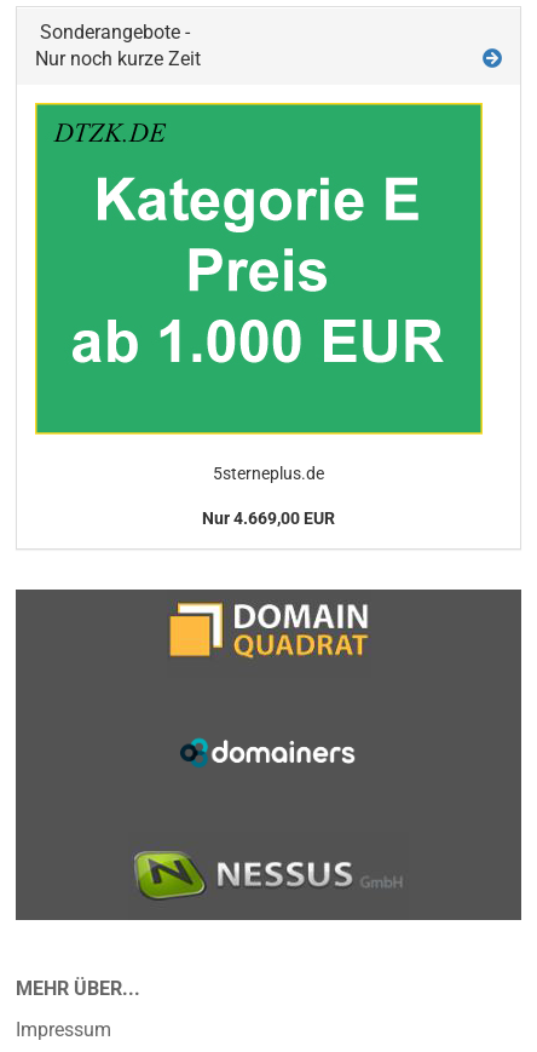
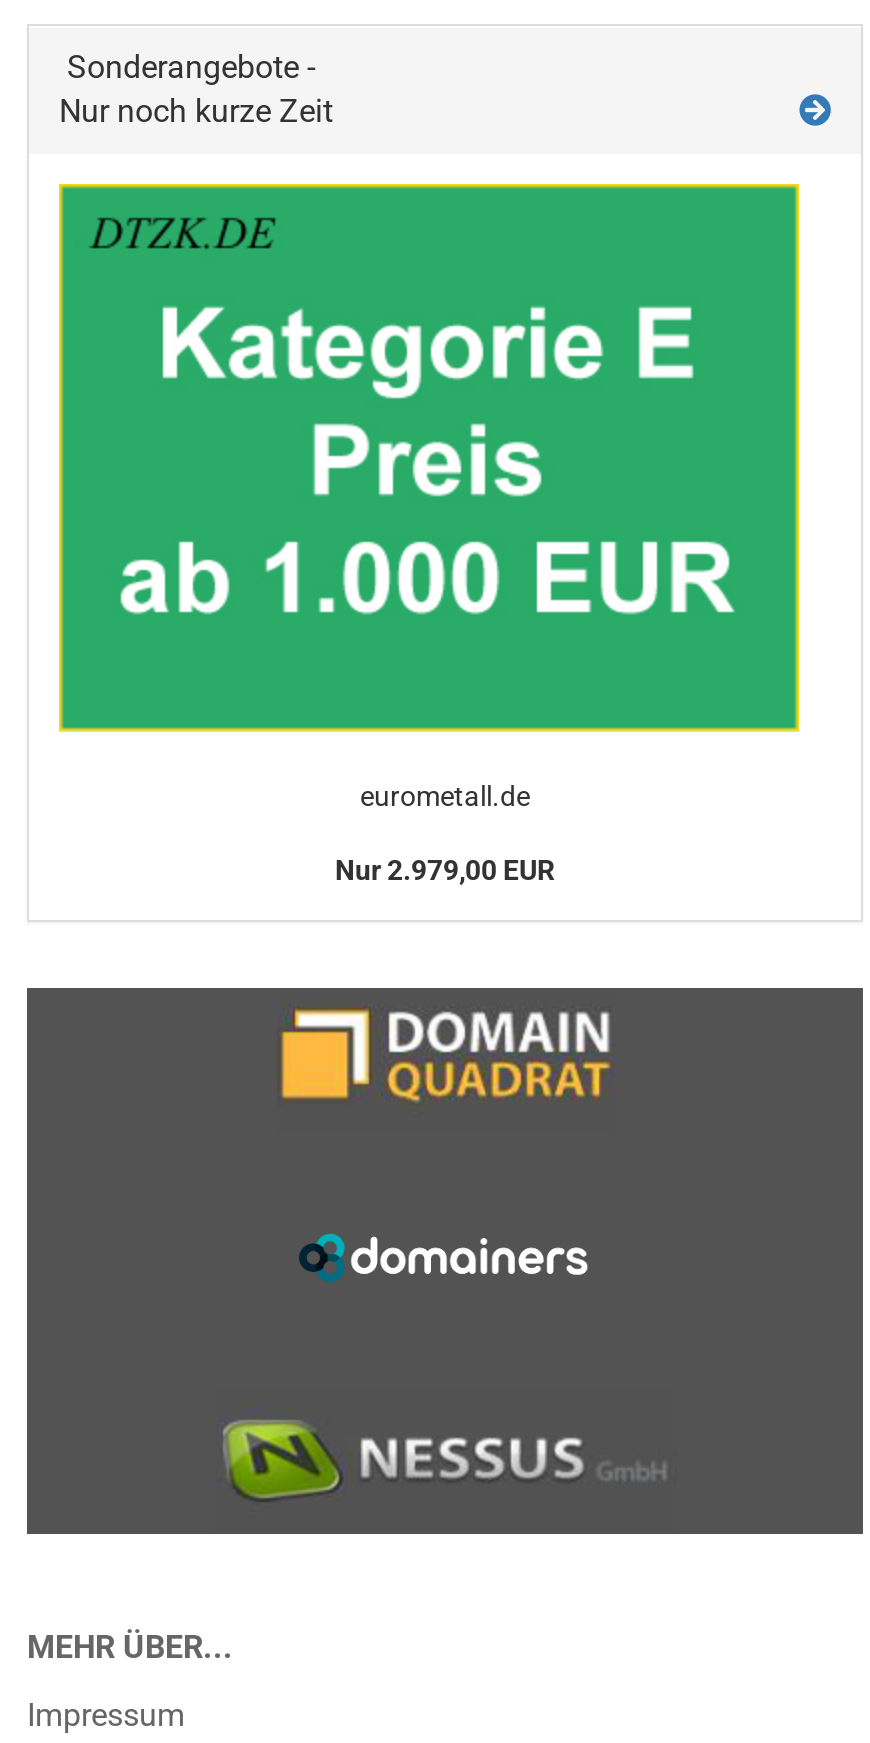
[213,464,324,483] 5sterneplus.de -> [360,780,530,812] eurometall.de
[202,509,335,528] Nur 4.669,00 EUR -> [335,854,555,886] Nur 2.979,00 EUR

